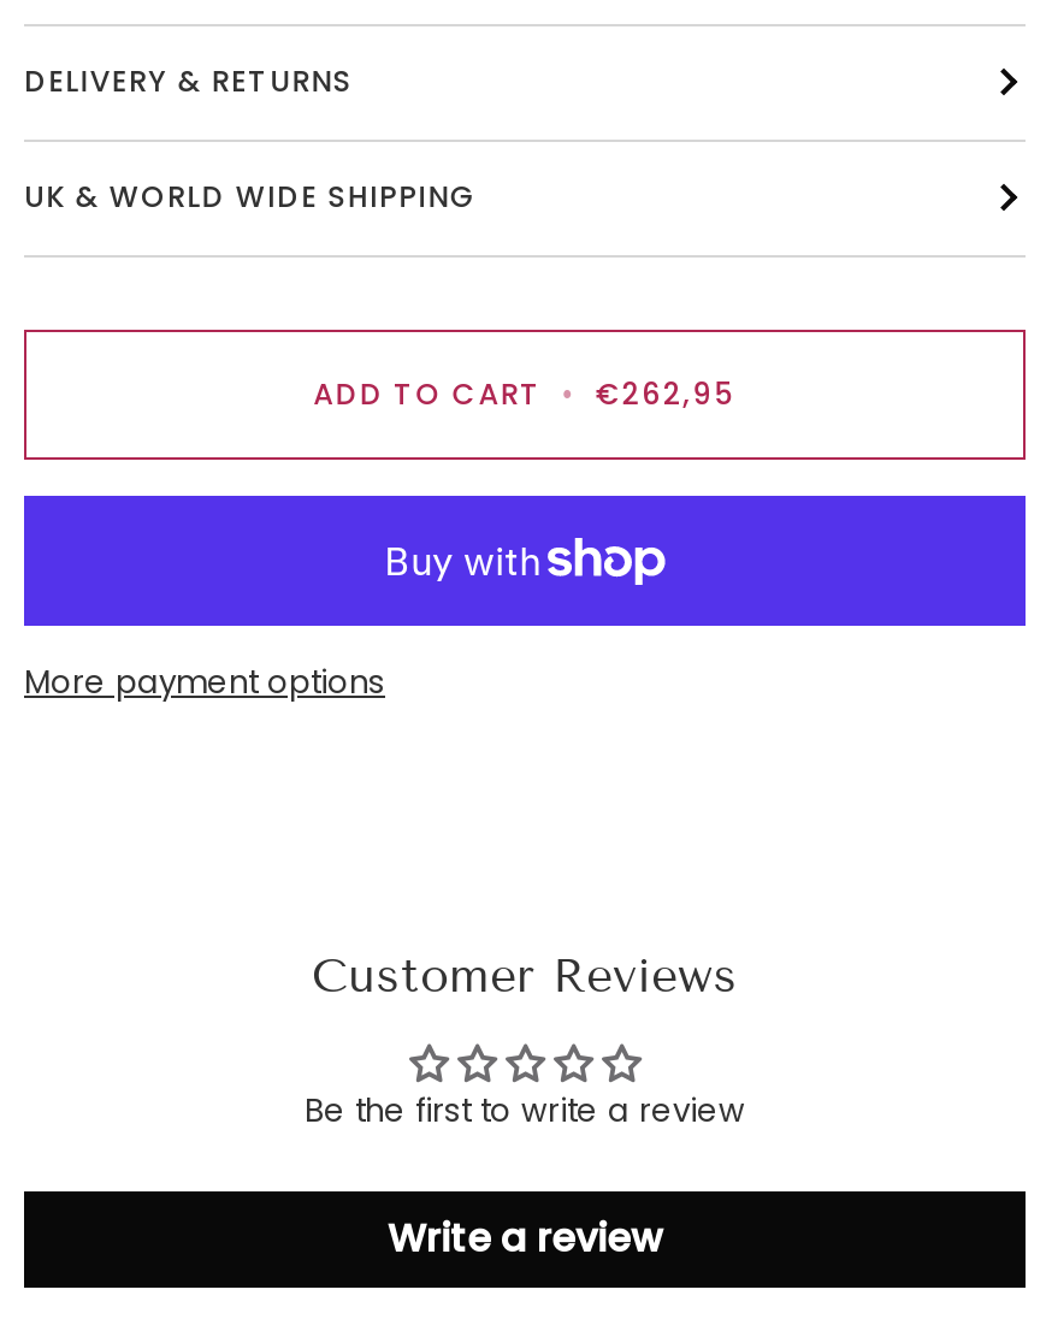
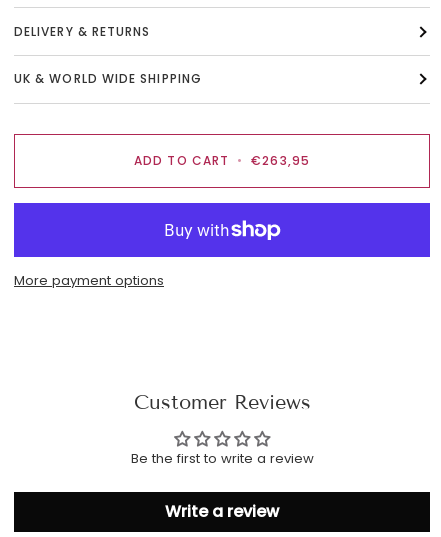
[313,374,736,415] ADD TO CART • €262,95 -> [134,152,310,169] ADD TO CART • €263,95

